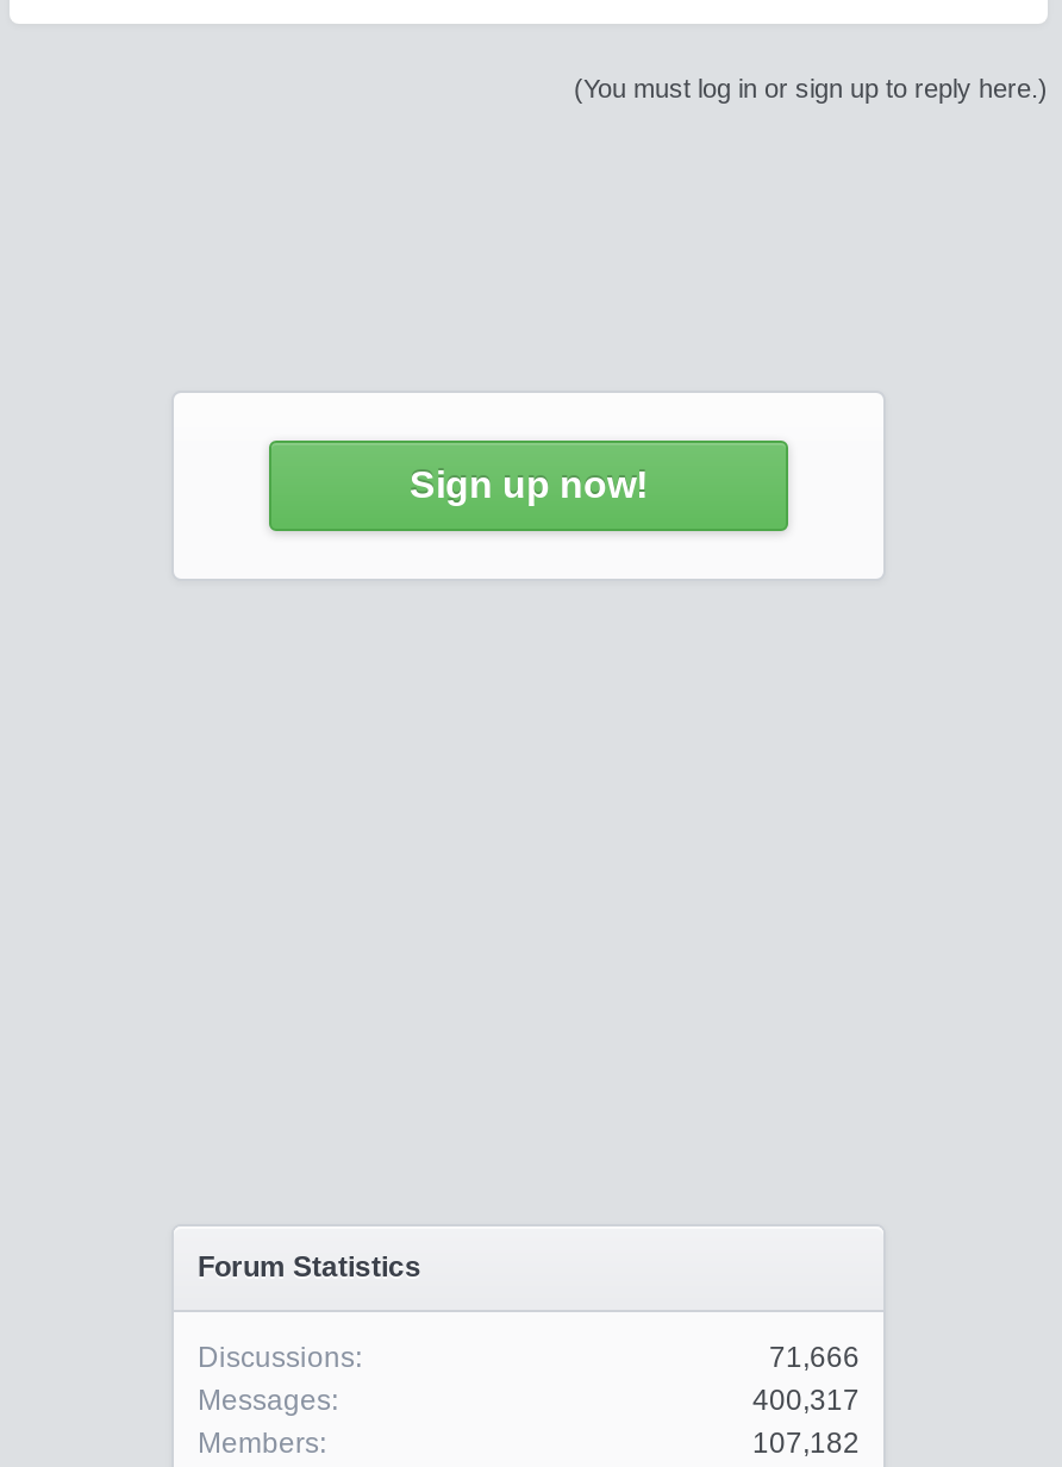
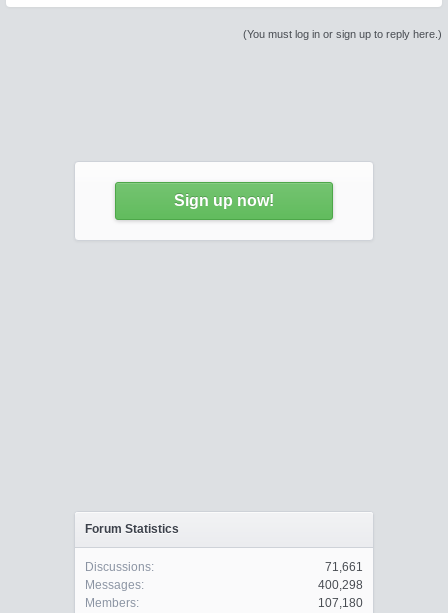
[769,1341,860,1374] 71,666 -> [325,560,363,574] 71,661
[752,1384,860,1417] 400,317 -> [318,578,363,592] 400,298
[752,1427,860,1460] 107,182 -> [318,596,363,610] 107,180

